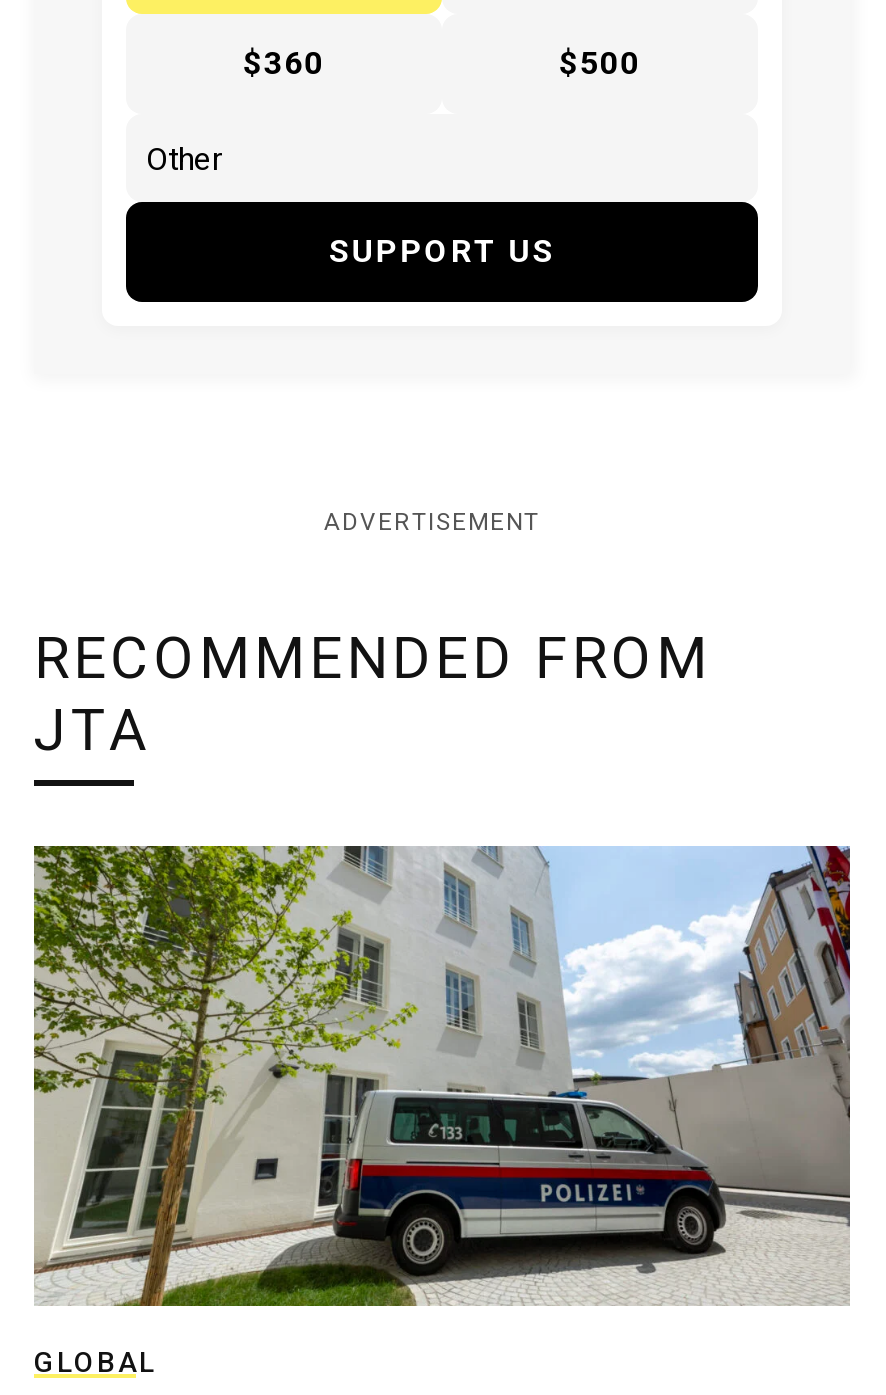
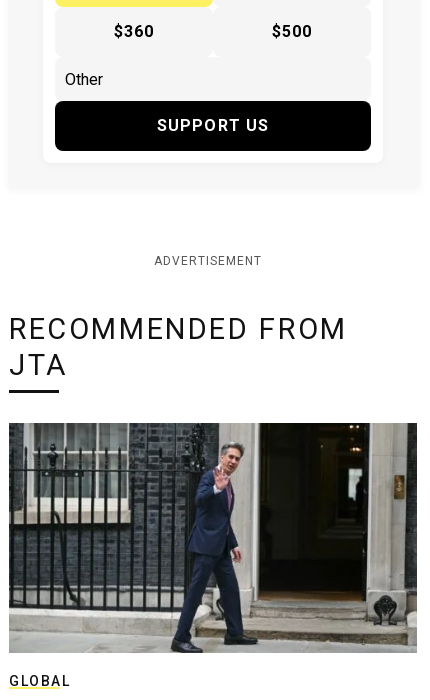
[34,844,852,1308] [image] -> [9,422,418,653] [image]

